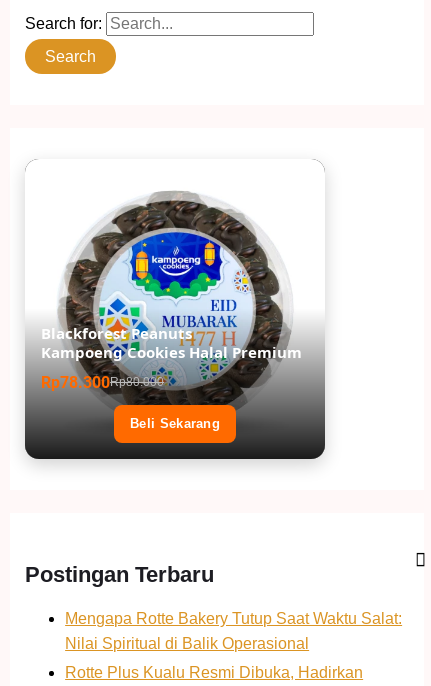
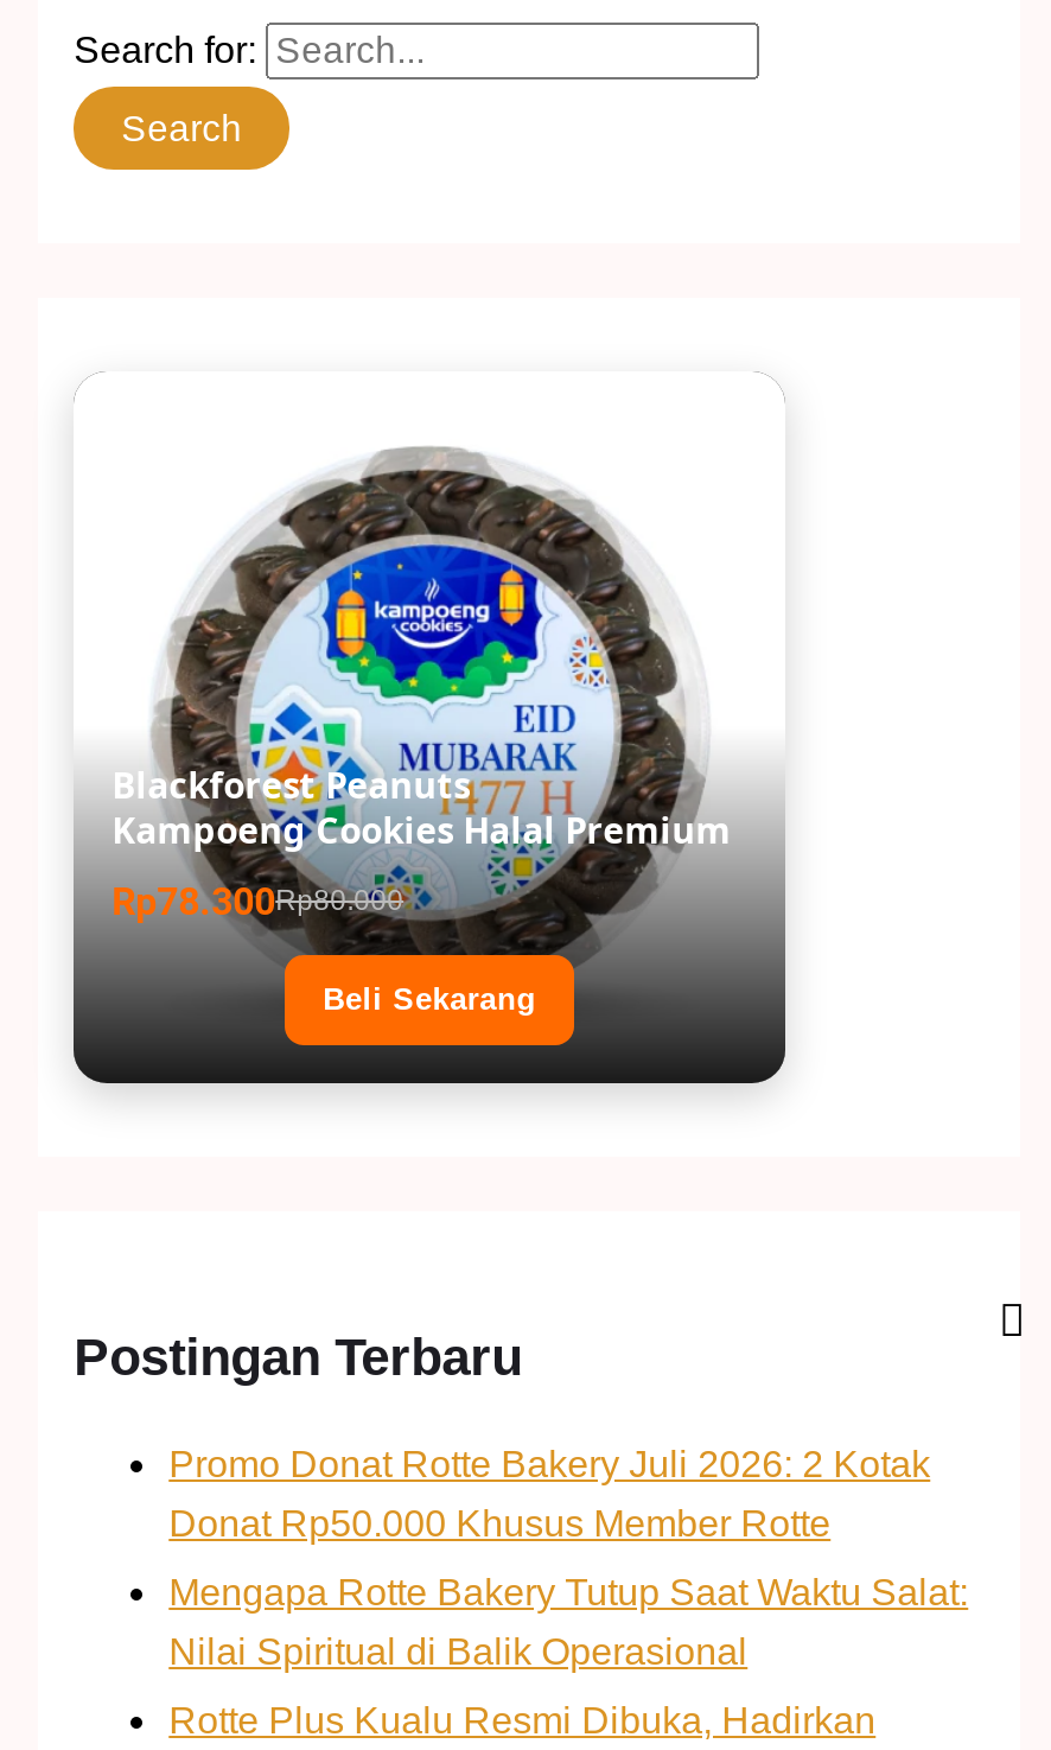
none -> [169,1442,930,1542] Promo Donat Rotte Bakery Juli 2026: 2 Kotak | Donat Rp50.000 Khusus Member Rotte

